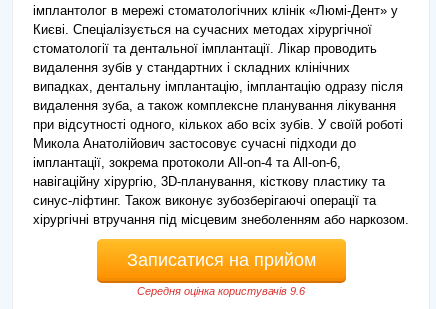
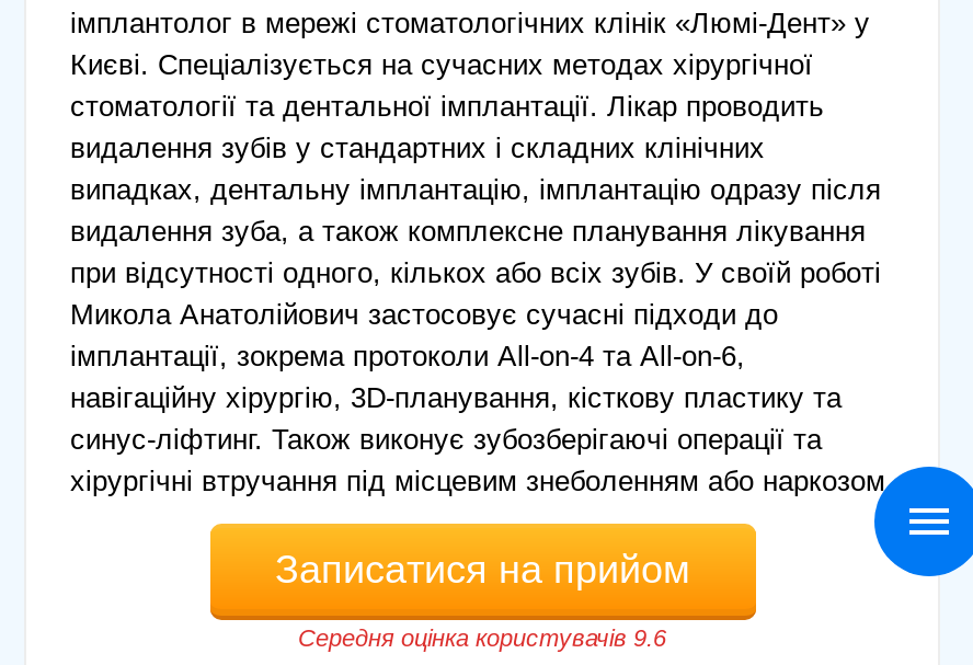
none -> [872,465,966,578] [image]

